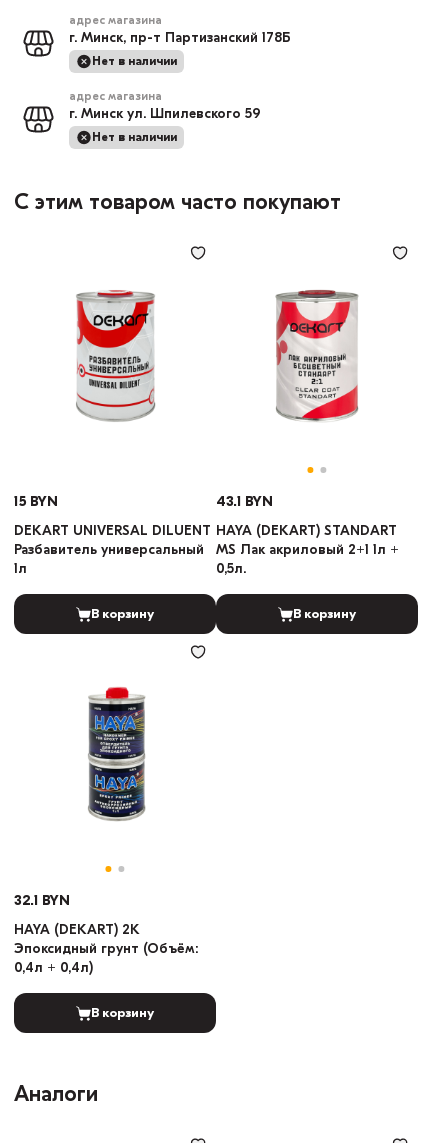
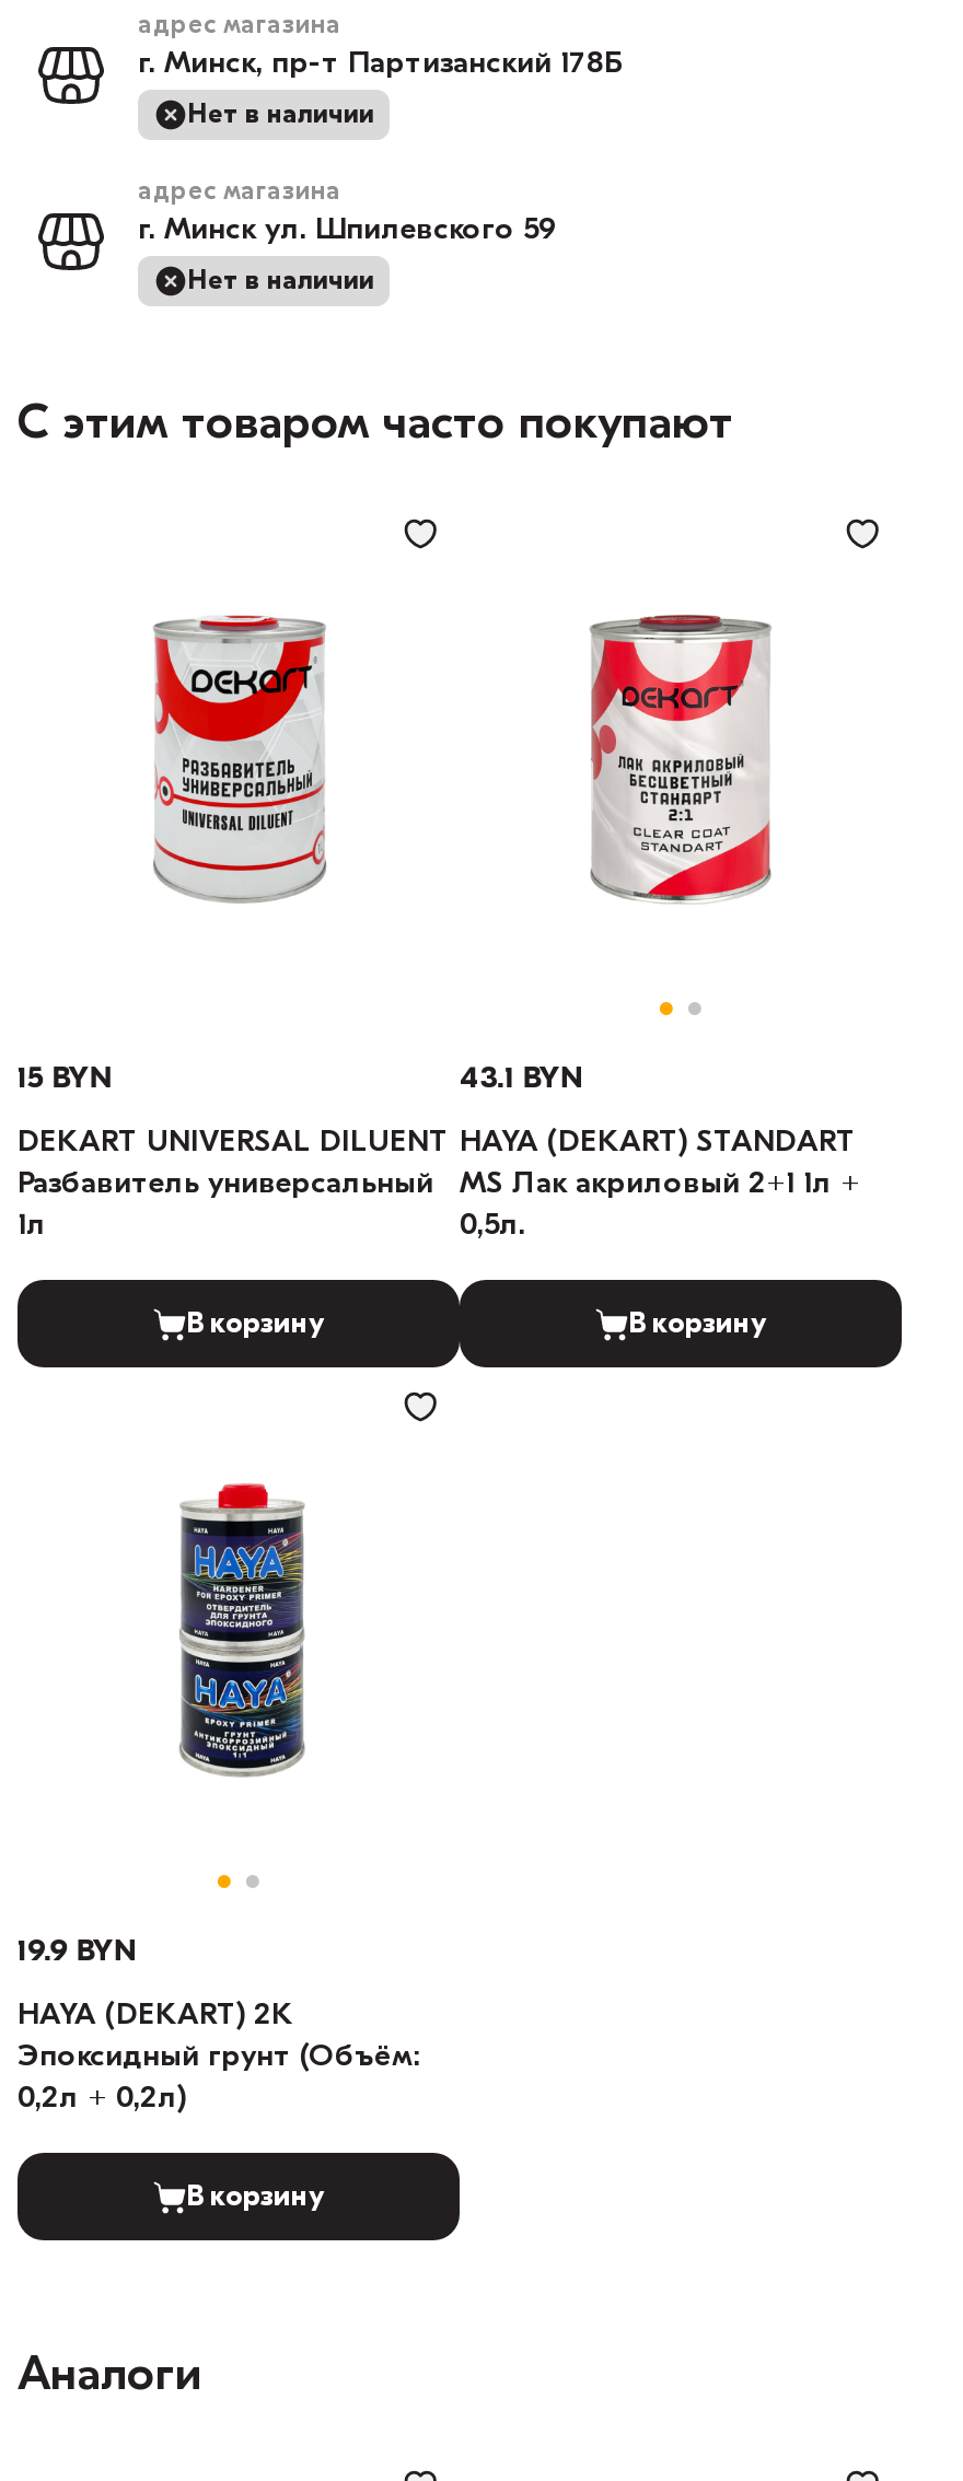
[14,894,69,909] 32.1 BYN -> [18,1937,137,1970] 19.9 BYN
[14,961,93,976] 0,4л + 0,4л) -> [18,2084,186,2117] 0,2л + 0,2л)

